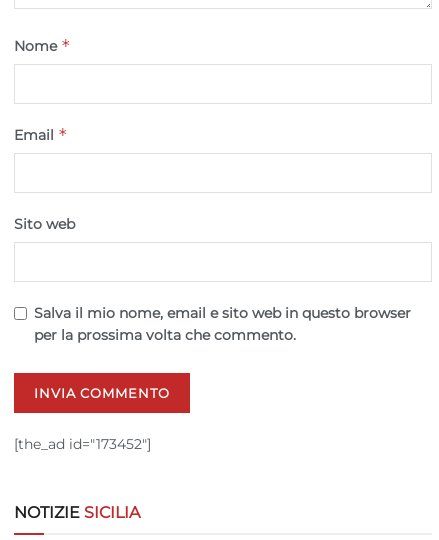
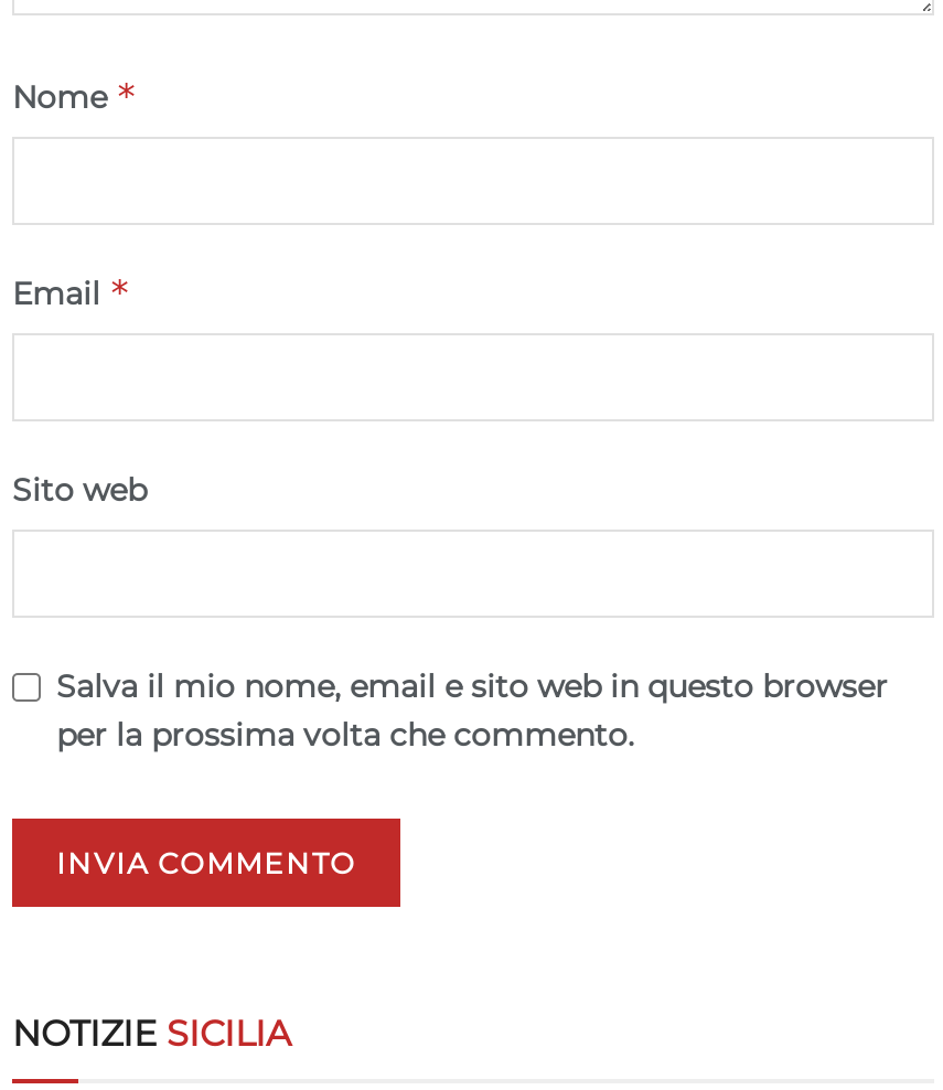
[14,435,151,453] [the_ad id="173452"] -> none

